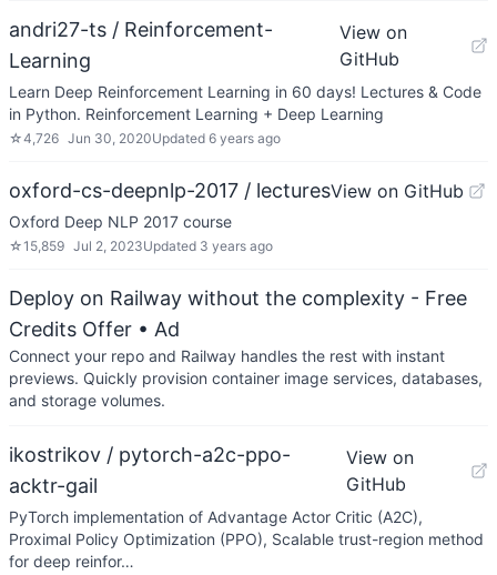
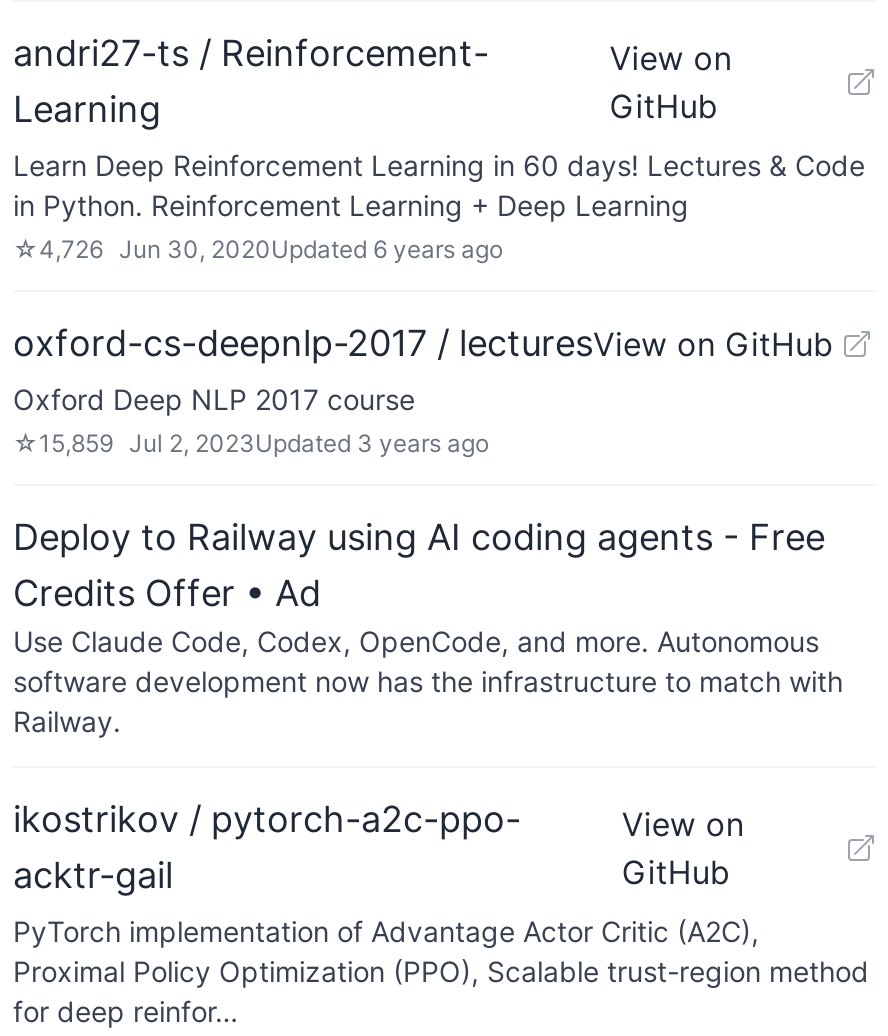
[9,286,467,310] Deploy on Railway without the complexity - Free -> [13,516,825,558] Deploy to Railway using AI coding agents - Free
[9,346,483,410] Connect your repo and Railway handles the rest with instant | previews. Quickly provision container image services, databases, | and storage volumes. -> [13,624,843,738] Use Claude Code, Codex, OpenCode, and more. Autonomous | software development now has the infrastructure to match with | Railway.

